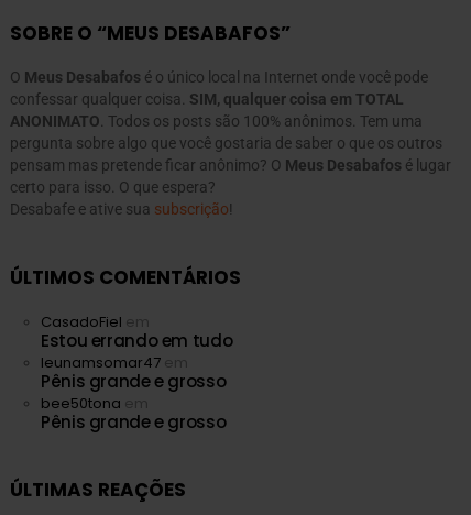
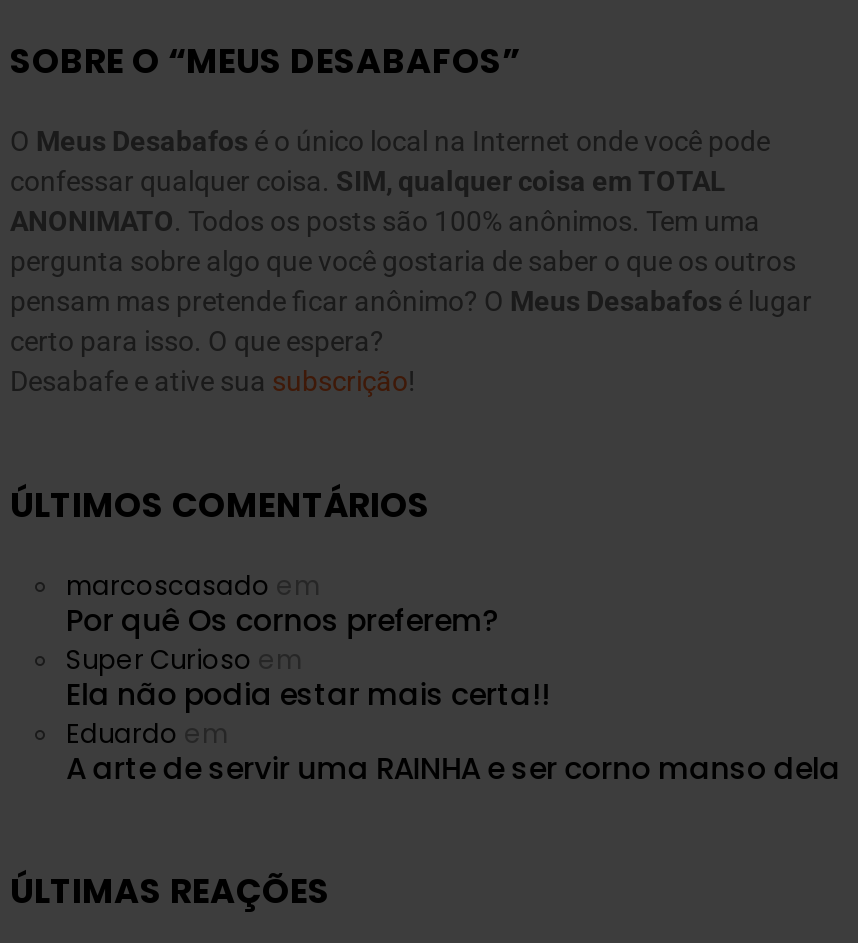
[41,312,232,434] CasadoFiel em | Estou errando em tudo | leunamsomar47 em | Pênis grande e grosso | bee50tona em | Pênis grande e grosso -> [66,566,840,788] marcoscasado em | Por quê Os cornos preferem? | Super Curioso em | Ela não podia estar mais certa!! | Eduardo em | A arte de servir uma RAINHA e ser corno manso dela

